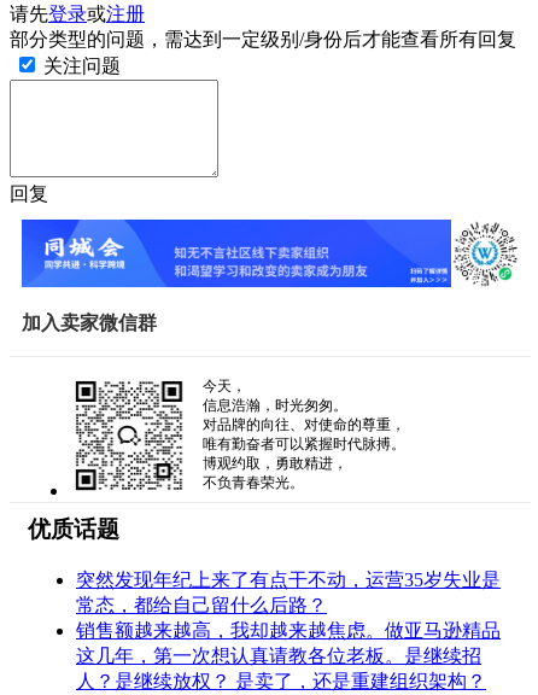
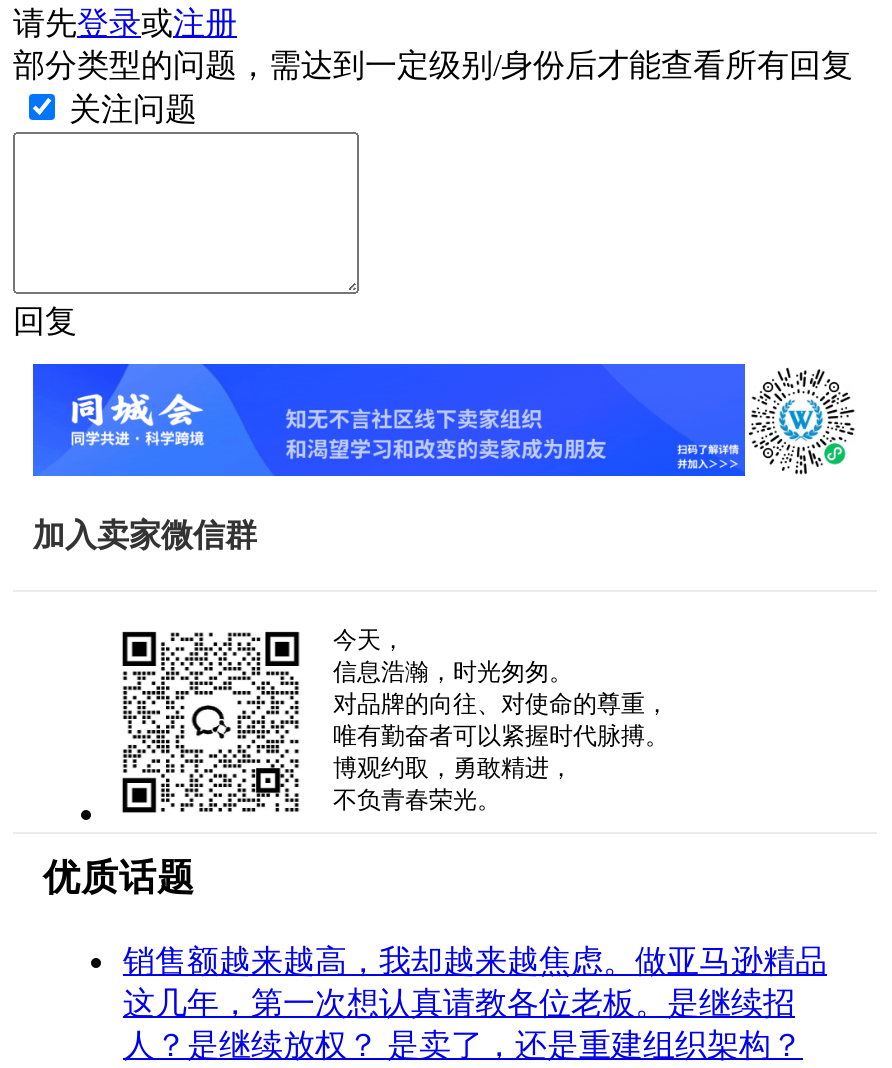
[76,570,501,616] 突然发现年纪上来了有点干不动，运营35岁失业是 | 常态，都给自己留什么后路？ -> none

